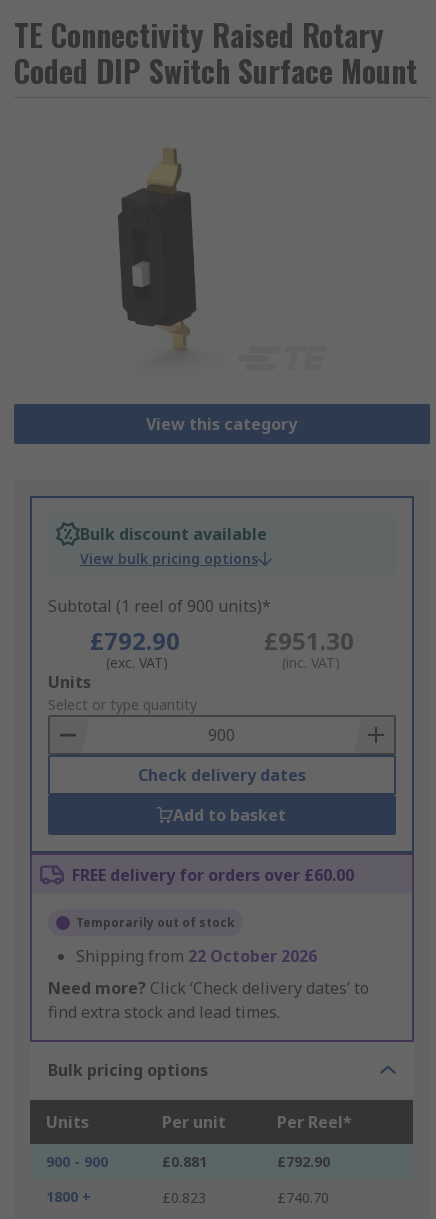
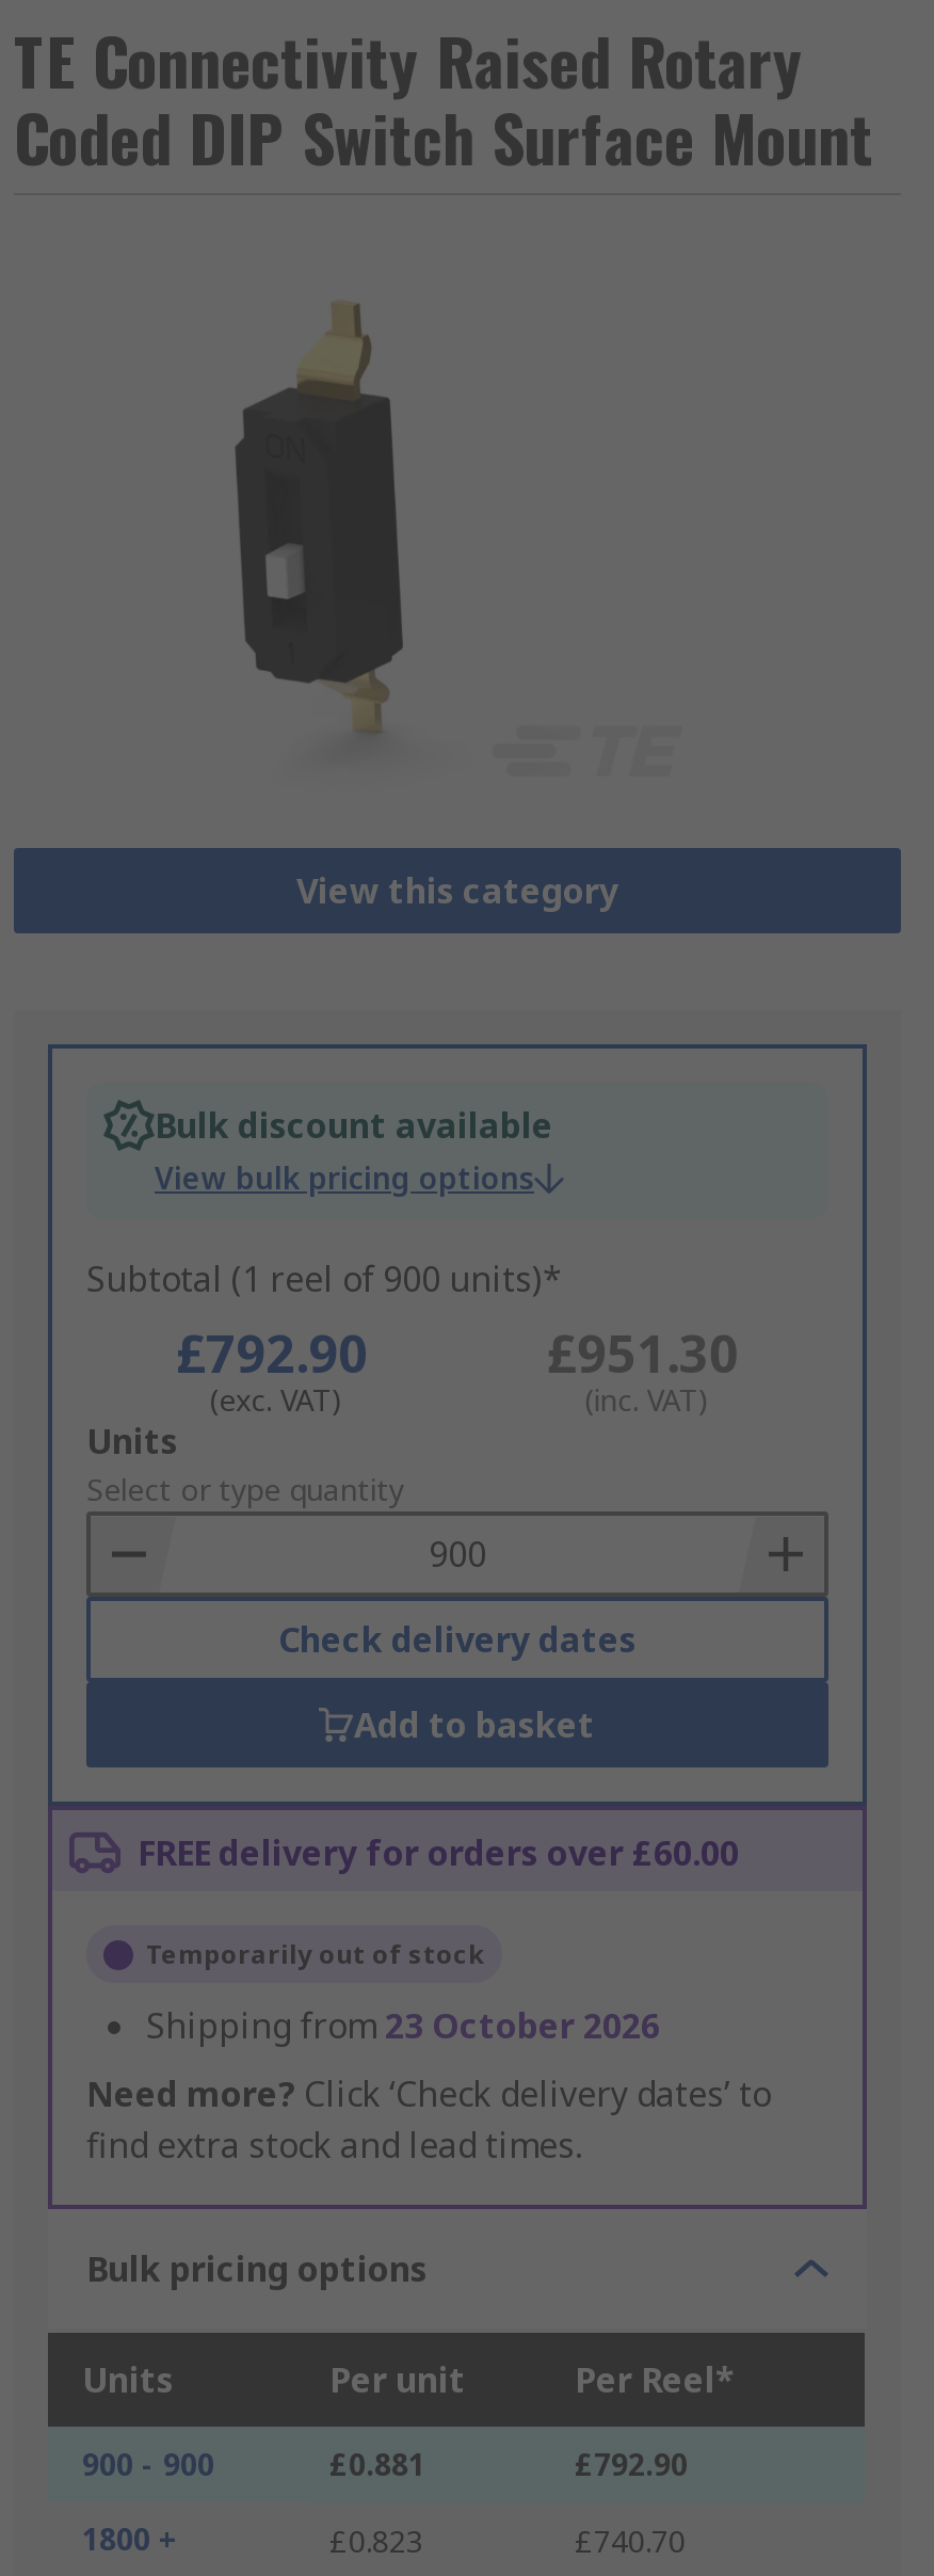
[76,945,317,967] Shipping from 22 October 2026 -> [146,2003,660,2050] Shipping from 23 October 2026

